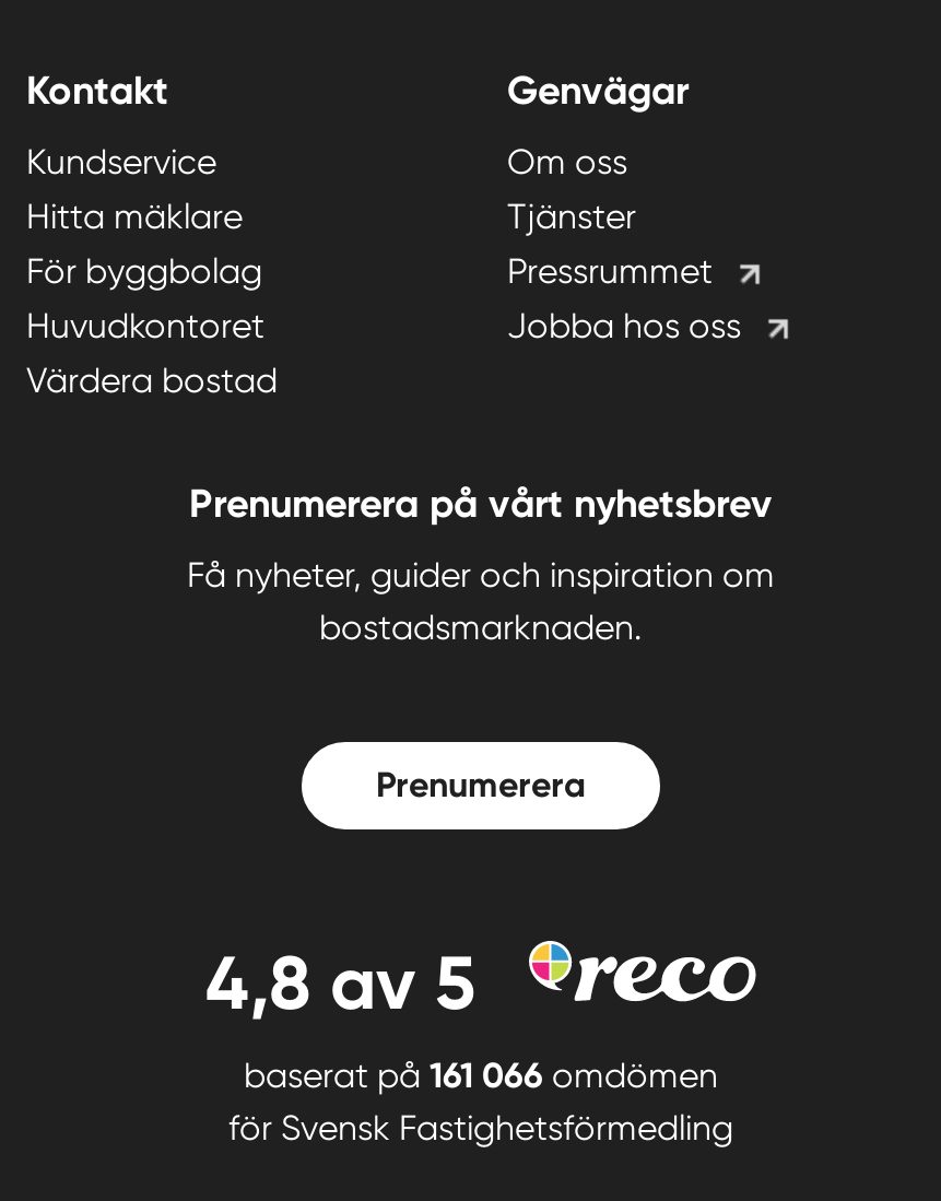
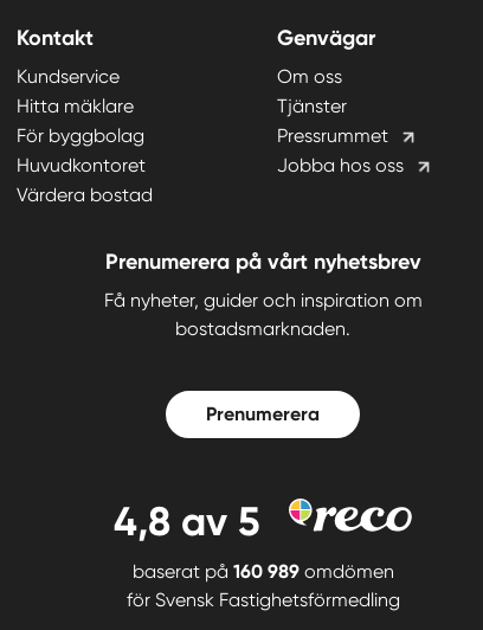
[244,1055,718,1096] baserat på 161 066 omdömen -> [132,560,394,583] baserat på 160 989 omdömen

